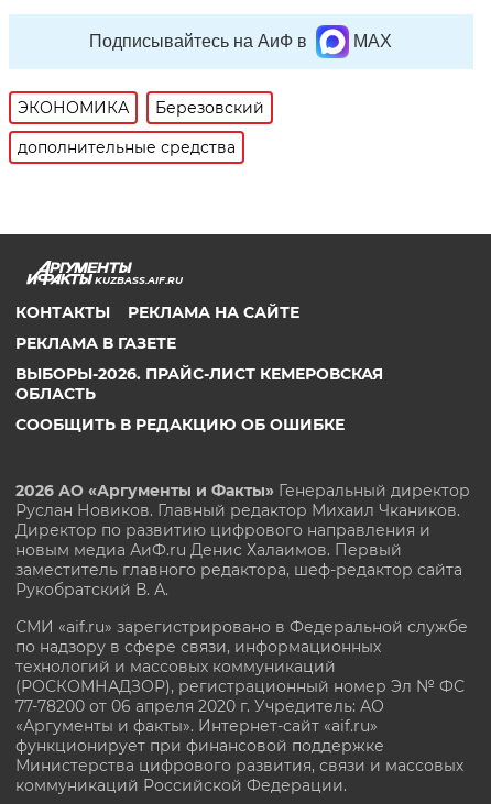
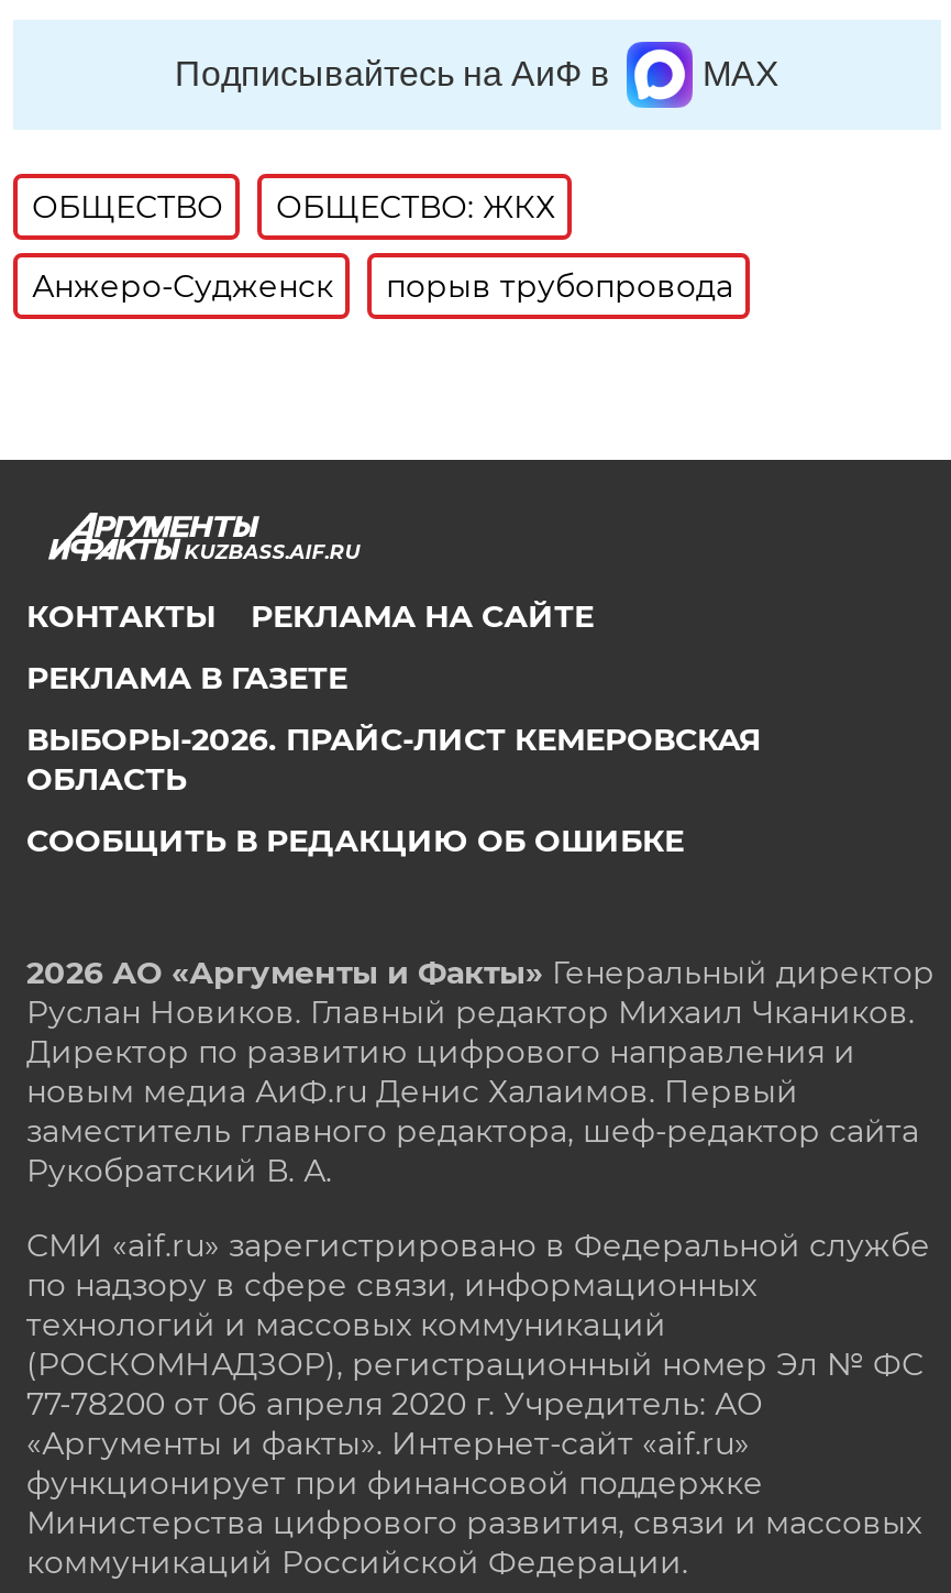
[18,98,265,118] ЭКОНОМИКА | Березовский -> [32,187,555,226] ОБЩЕСТВО | ОБЩЕСТВО: ЖКХ
[18,137,236,157] дополнительные средства -> [32,266,733,306] Анжеро-Судженск | порыв трубопровода

